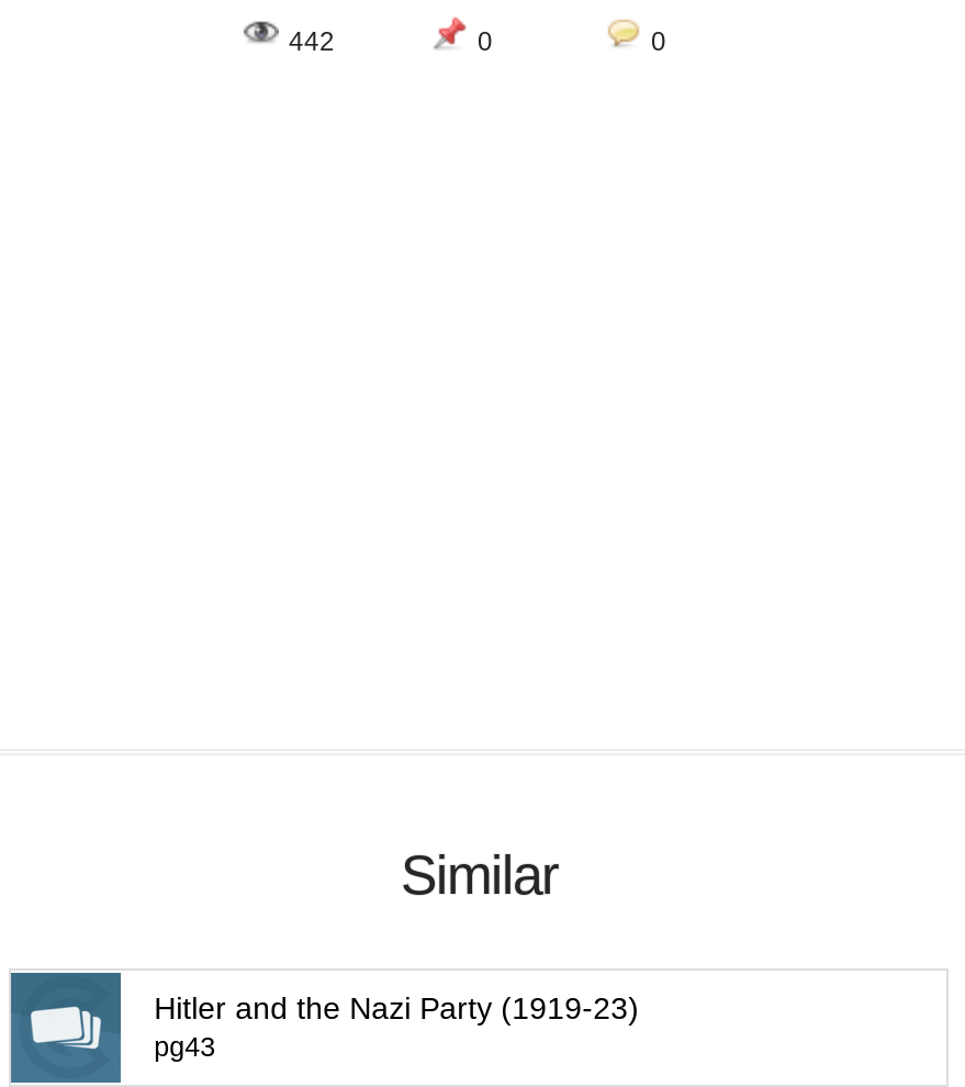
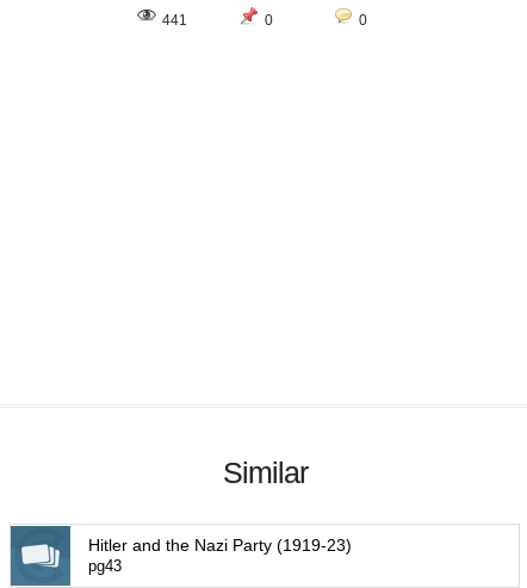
[289,27,335,58] 442 -> [162,12,187,29] 441

